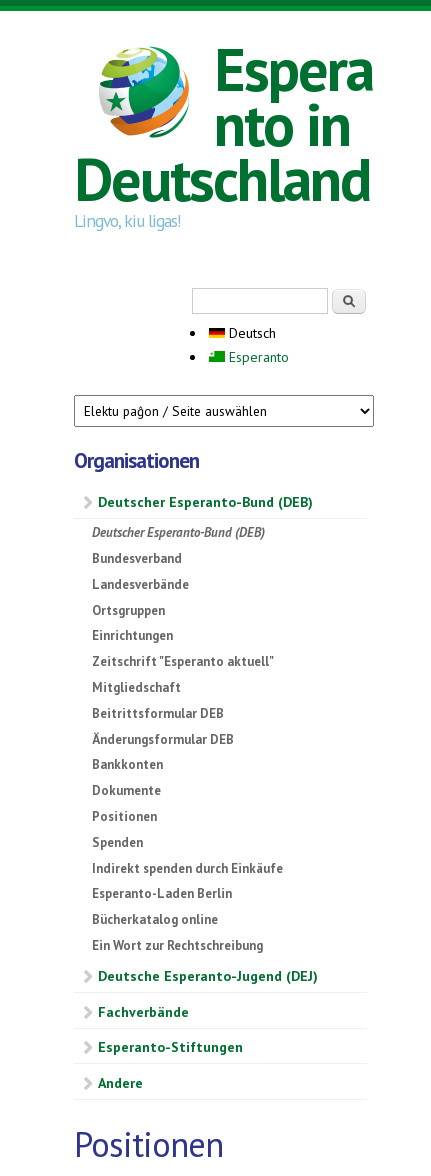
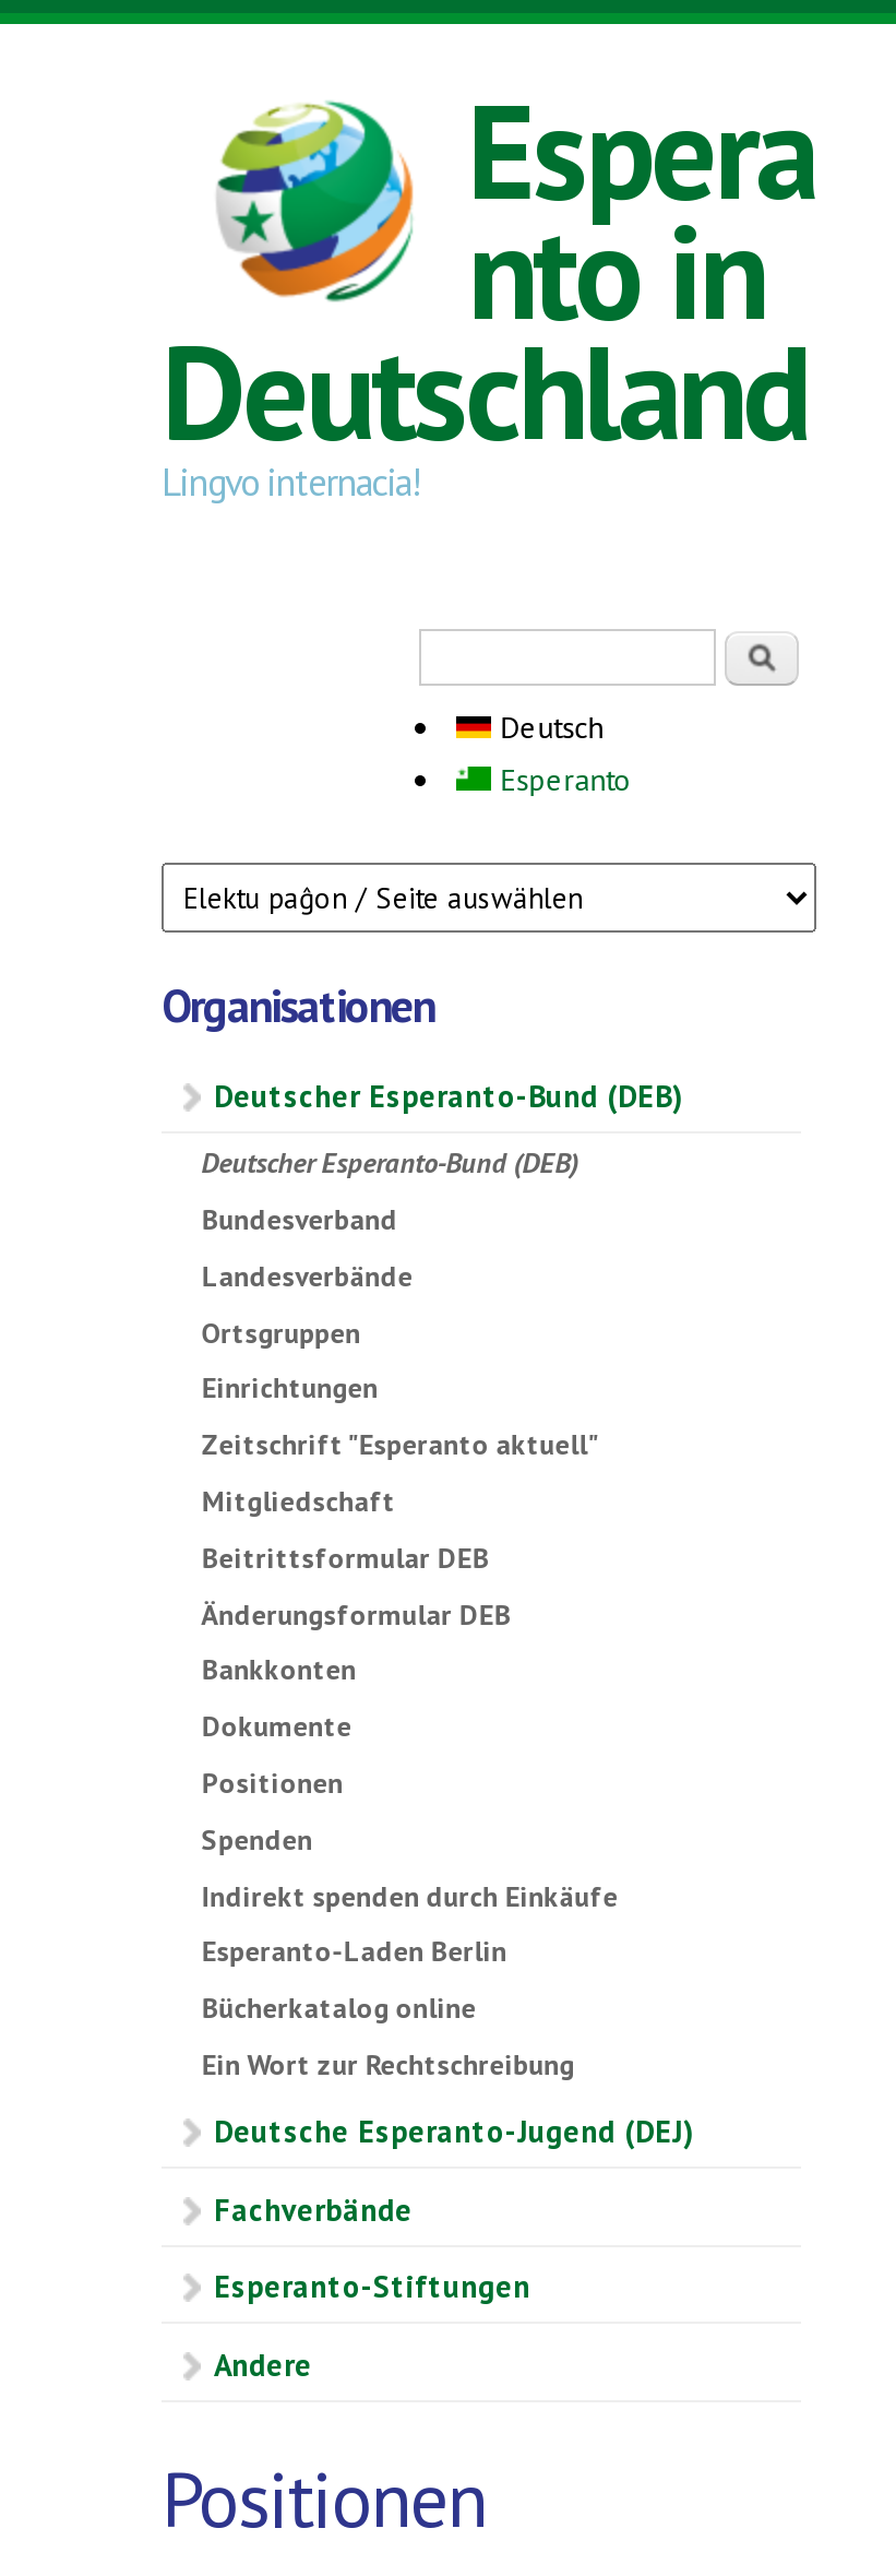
[74,209,181,232] Lingvo, kiu ligas! -> [162,456,419,507] Lingvo internacia!

